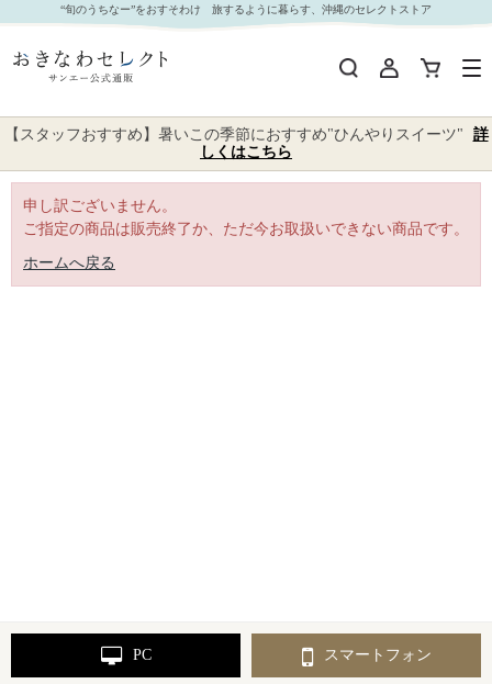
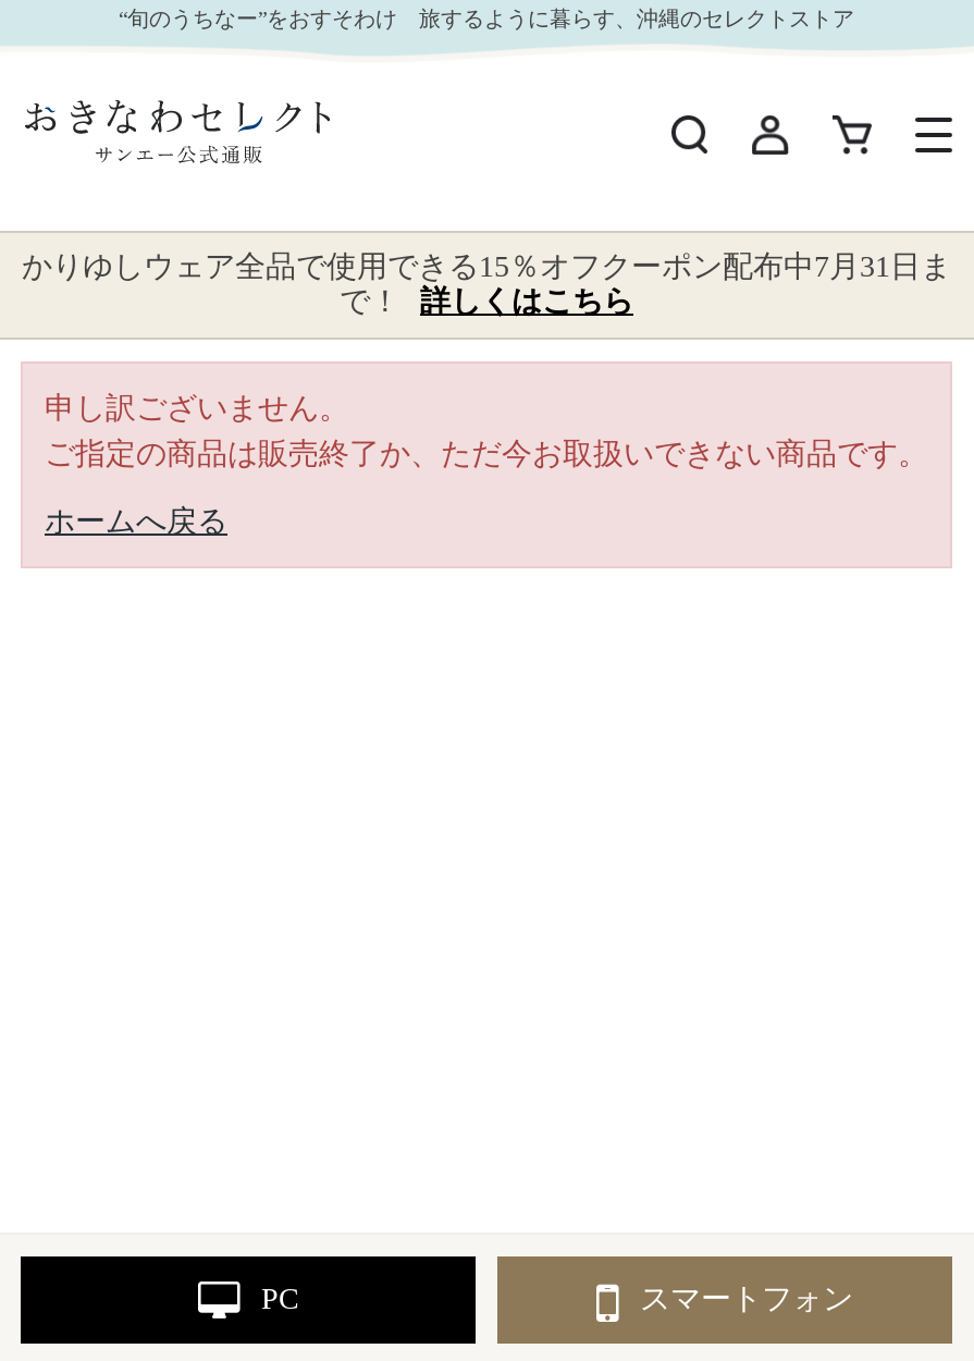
[4,126,488,160] 【スタッフおすすめ】暑いこの季節におすすめ"ひんやりスイーツ" 詳 | しくはこちら -> [22,250,951,318] かりゆしウェア全品で使用できる15％オフクーポン配布中7月31日ま | で！ 詳しくはこちら

